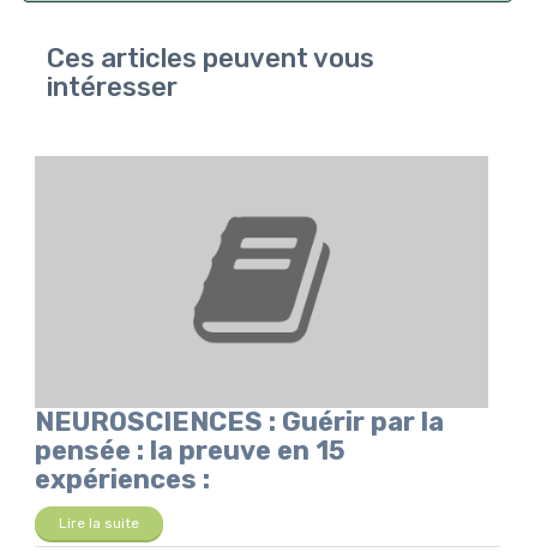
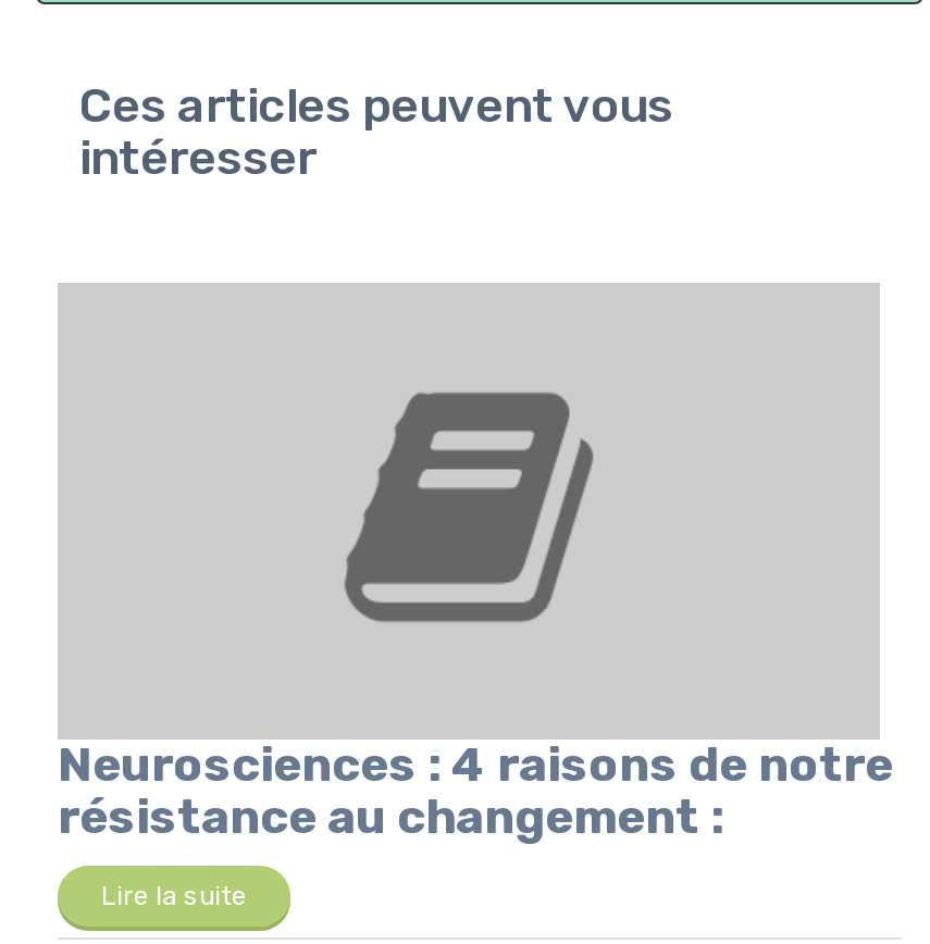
[35,406,444,496] NEUROSCIENCES : Guérir par la | pensée : la preuve en 15 | expériences : -> [58,736,893,847] Neurosciences : 4 raisons de notre | résistance au changement :

